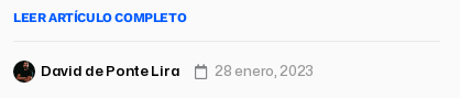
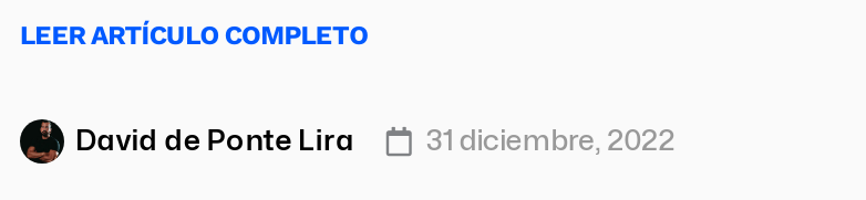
[215,65,314,79] 28 enero, 2023 -> [426,129,675,155] 31 diciembre, 2022

